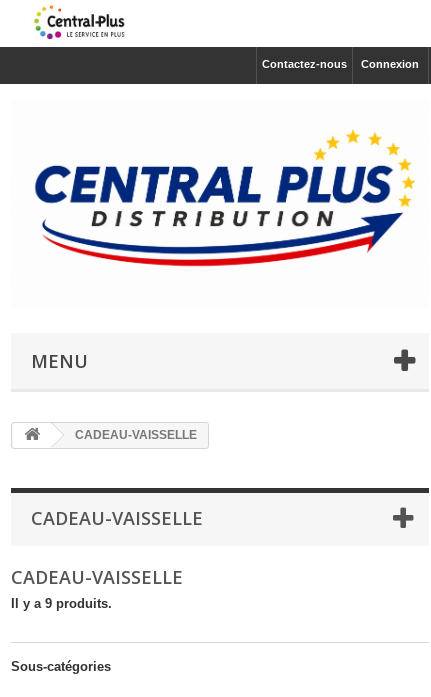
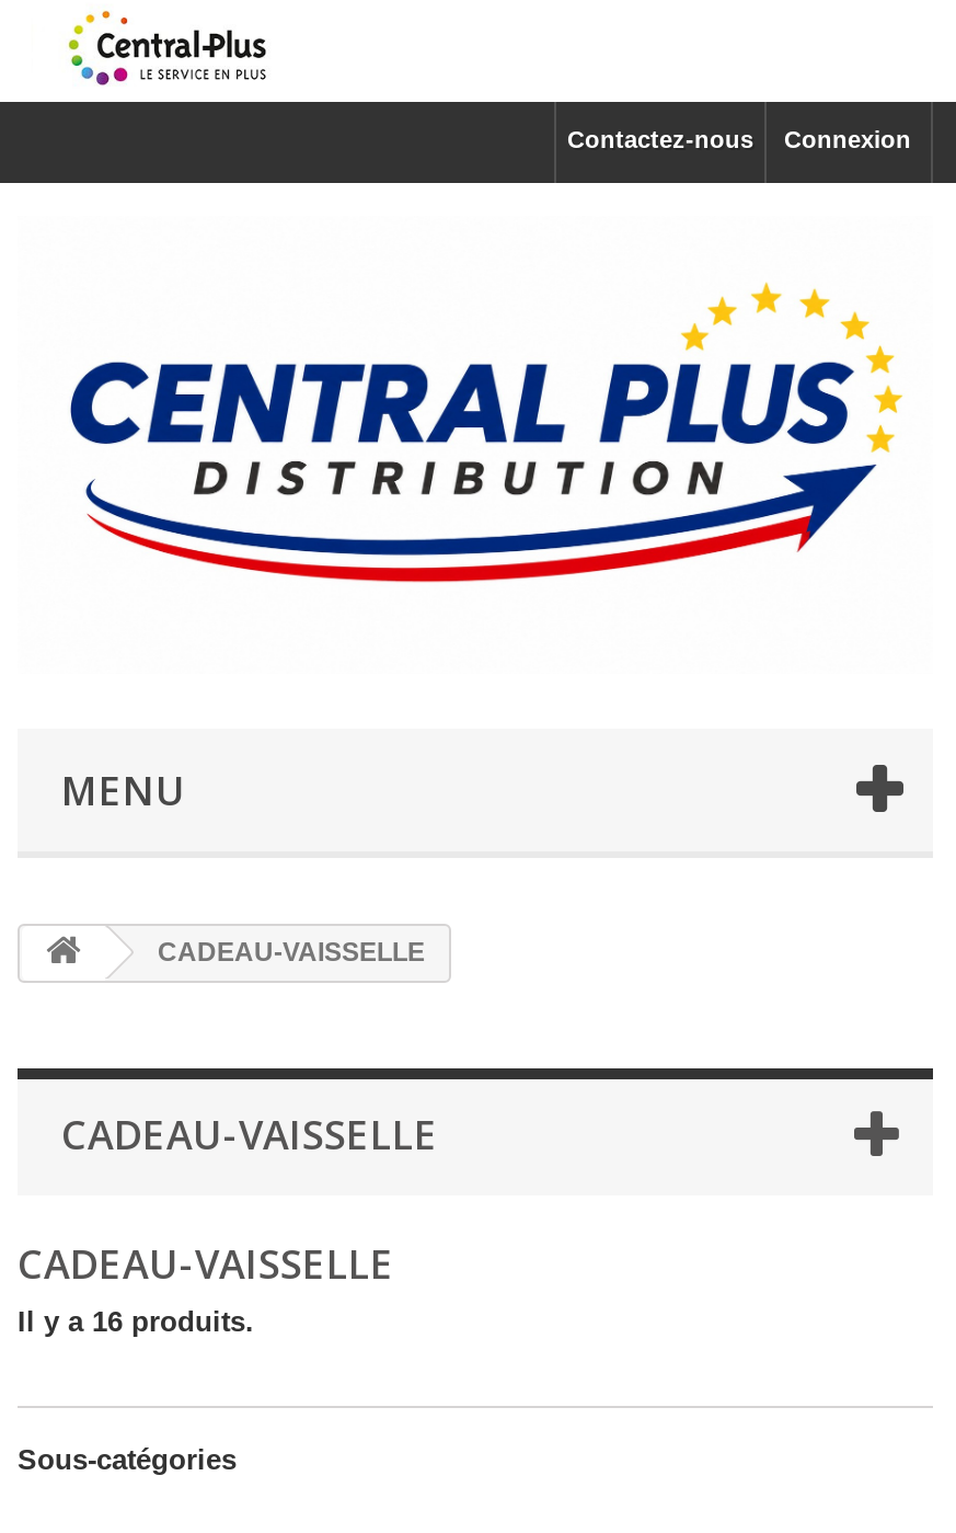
[11,596,112,611] Il y a 9 produits. -> [18,1305,254,1338] Il y a 16 produits.

